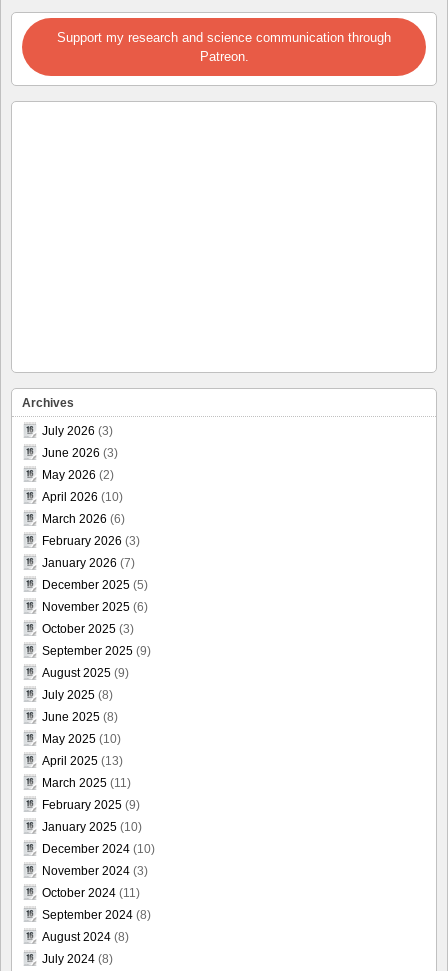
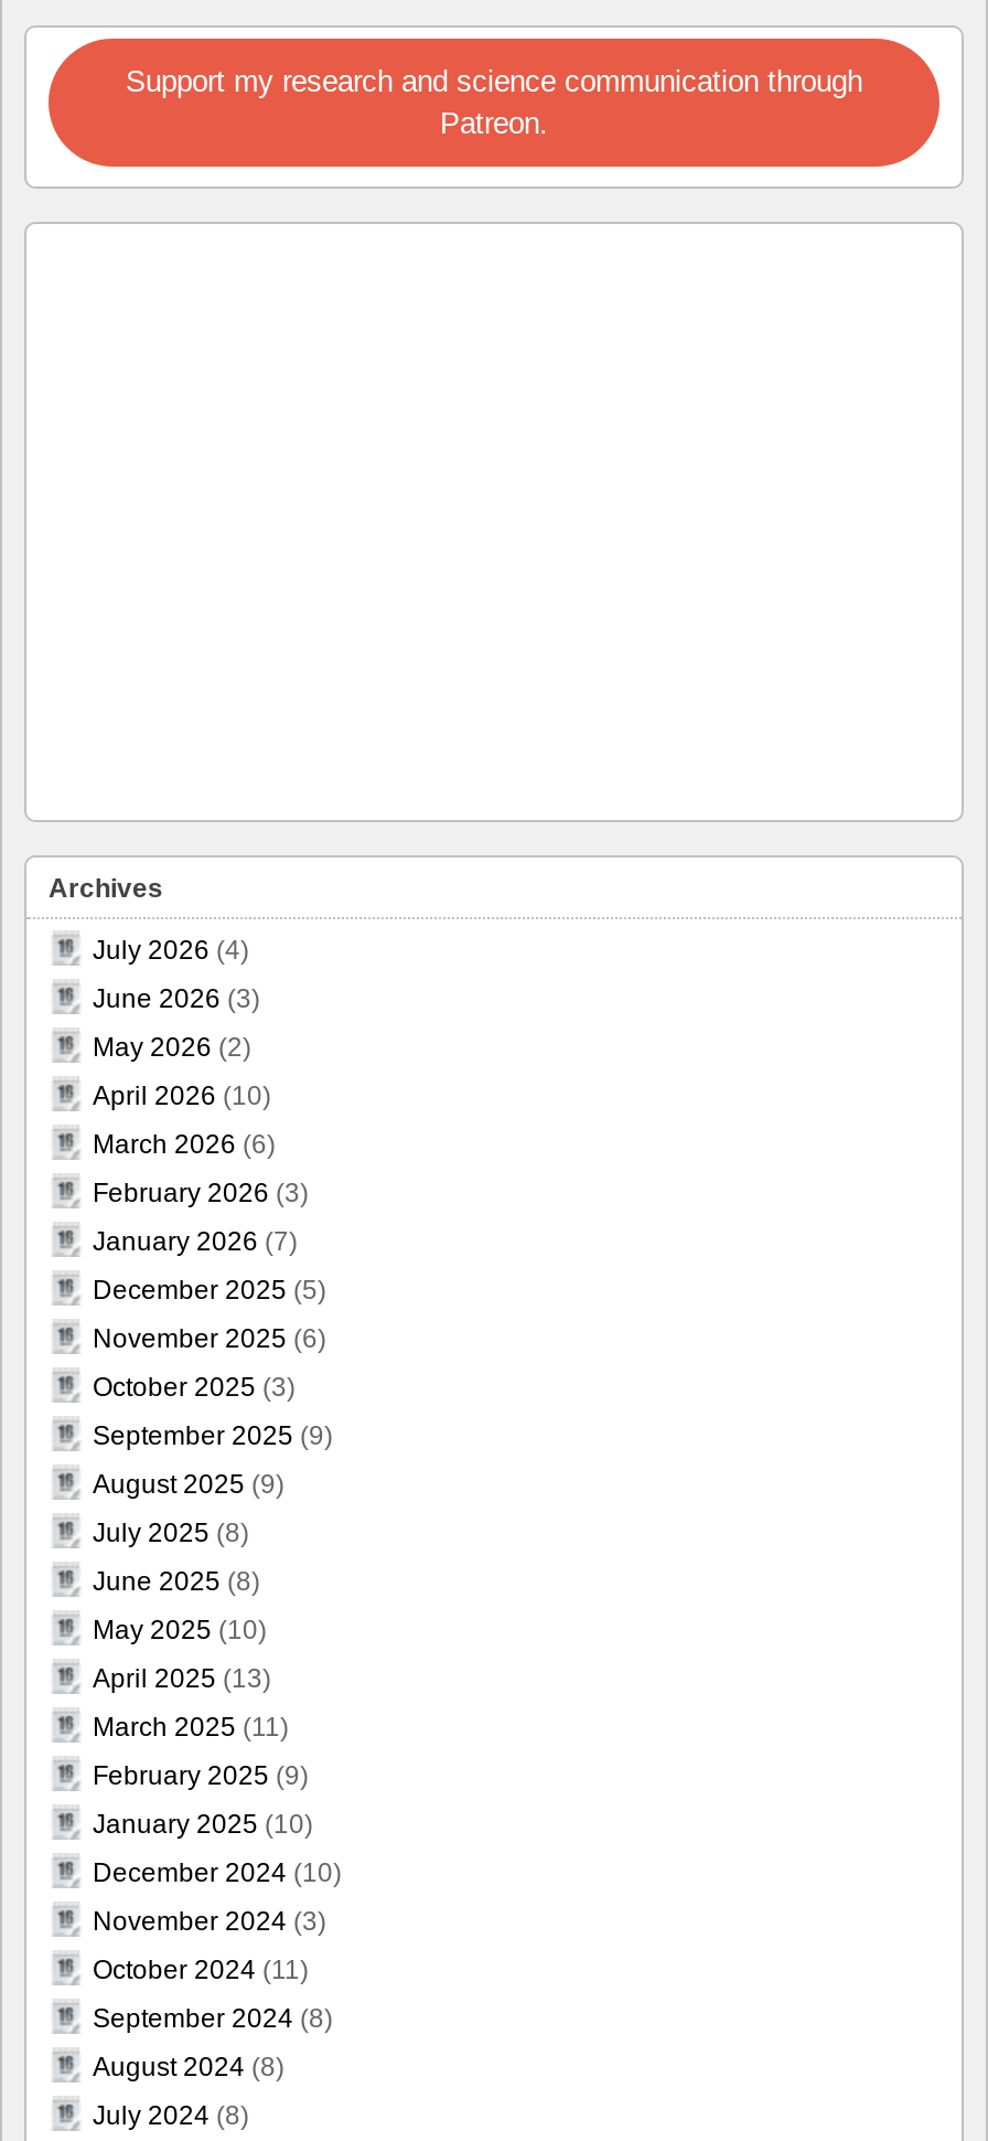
[42,424,113,438] July 2026 (3) -> [93,935,249,966] July 2026 (4)

